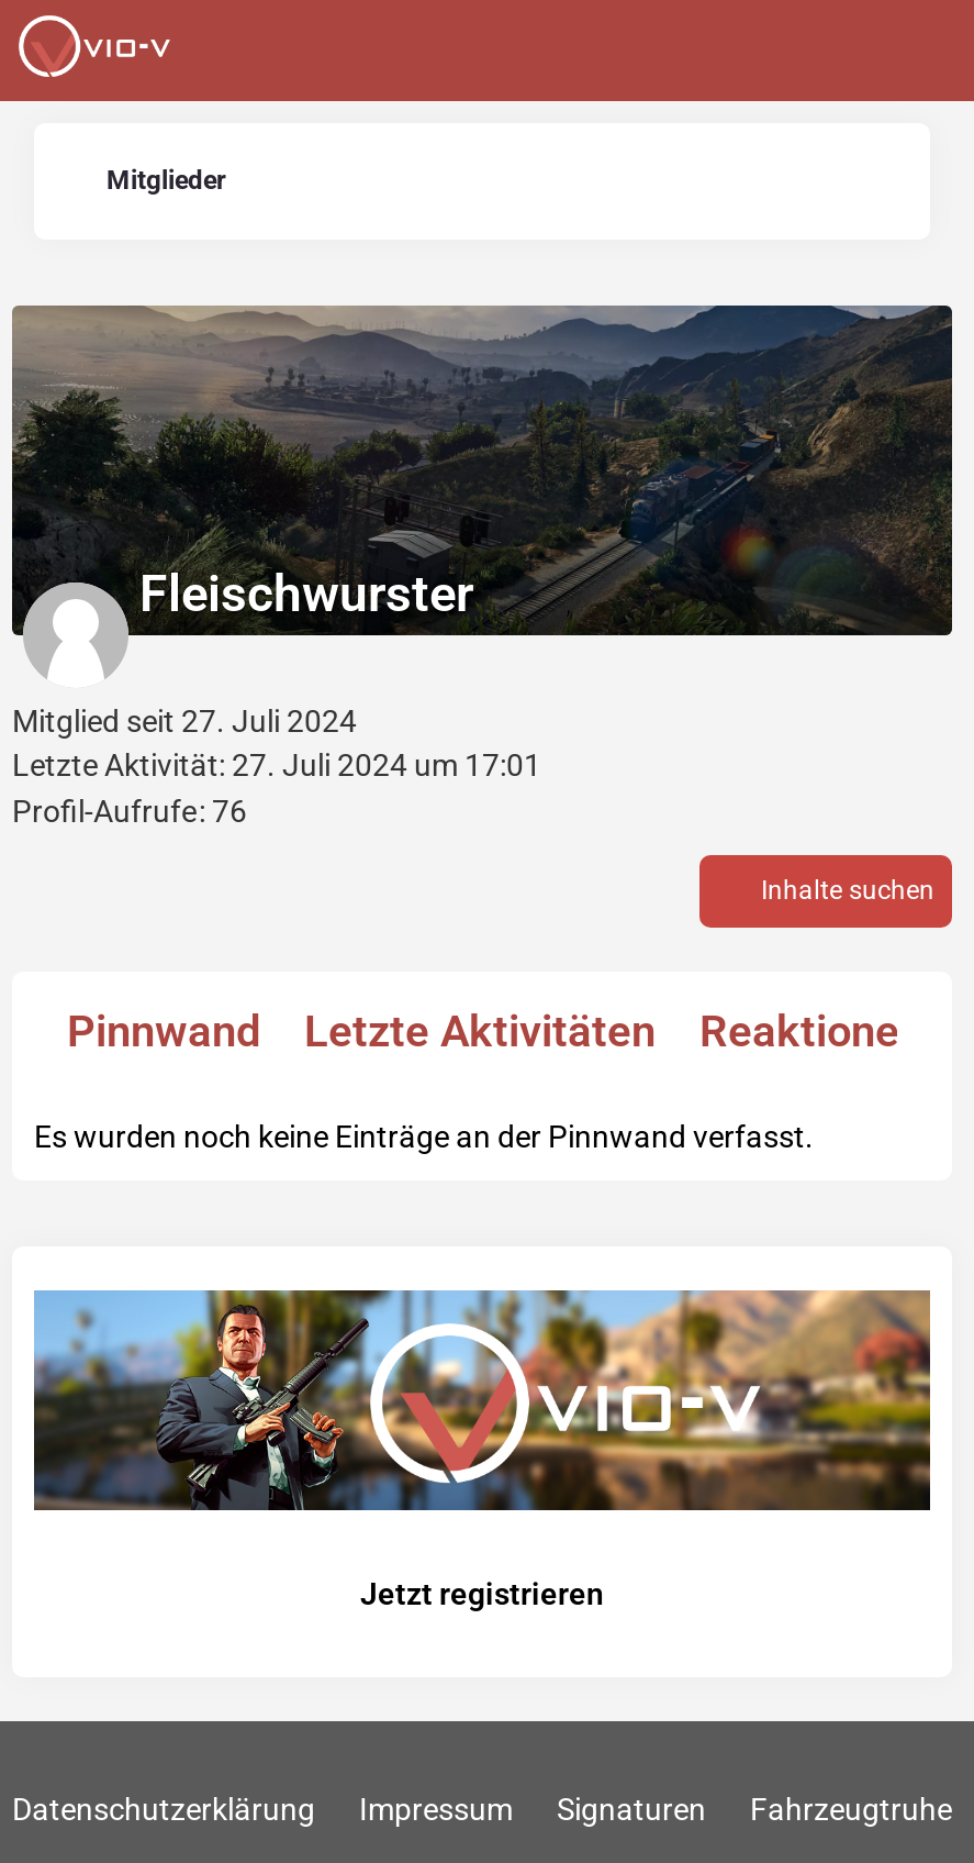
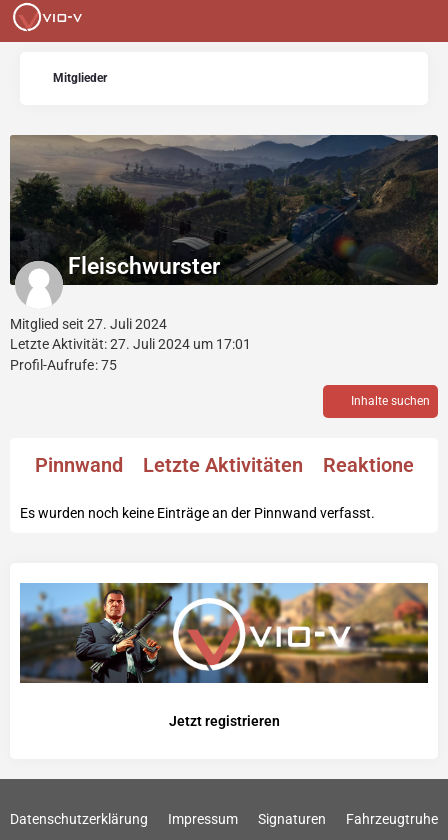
[12,794,247,829] Profil-Aufrufe 76 -> [10,357,117,373] Profil-Aufrufe 75

